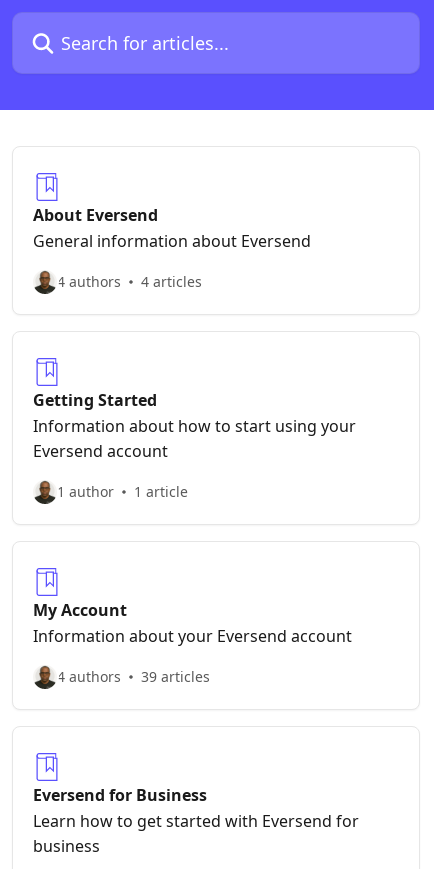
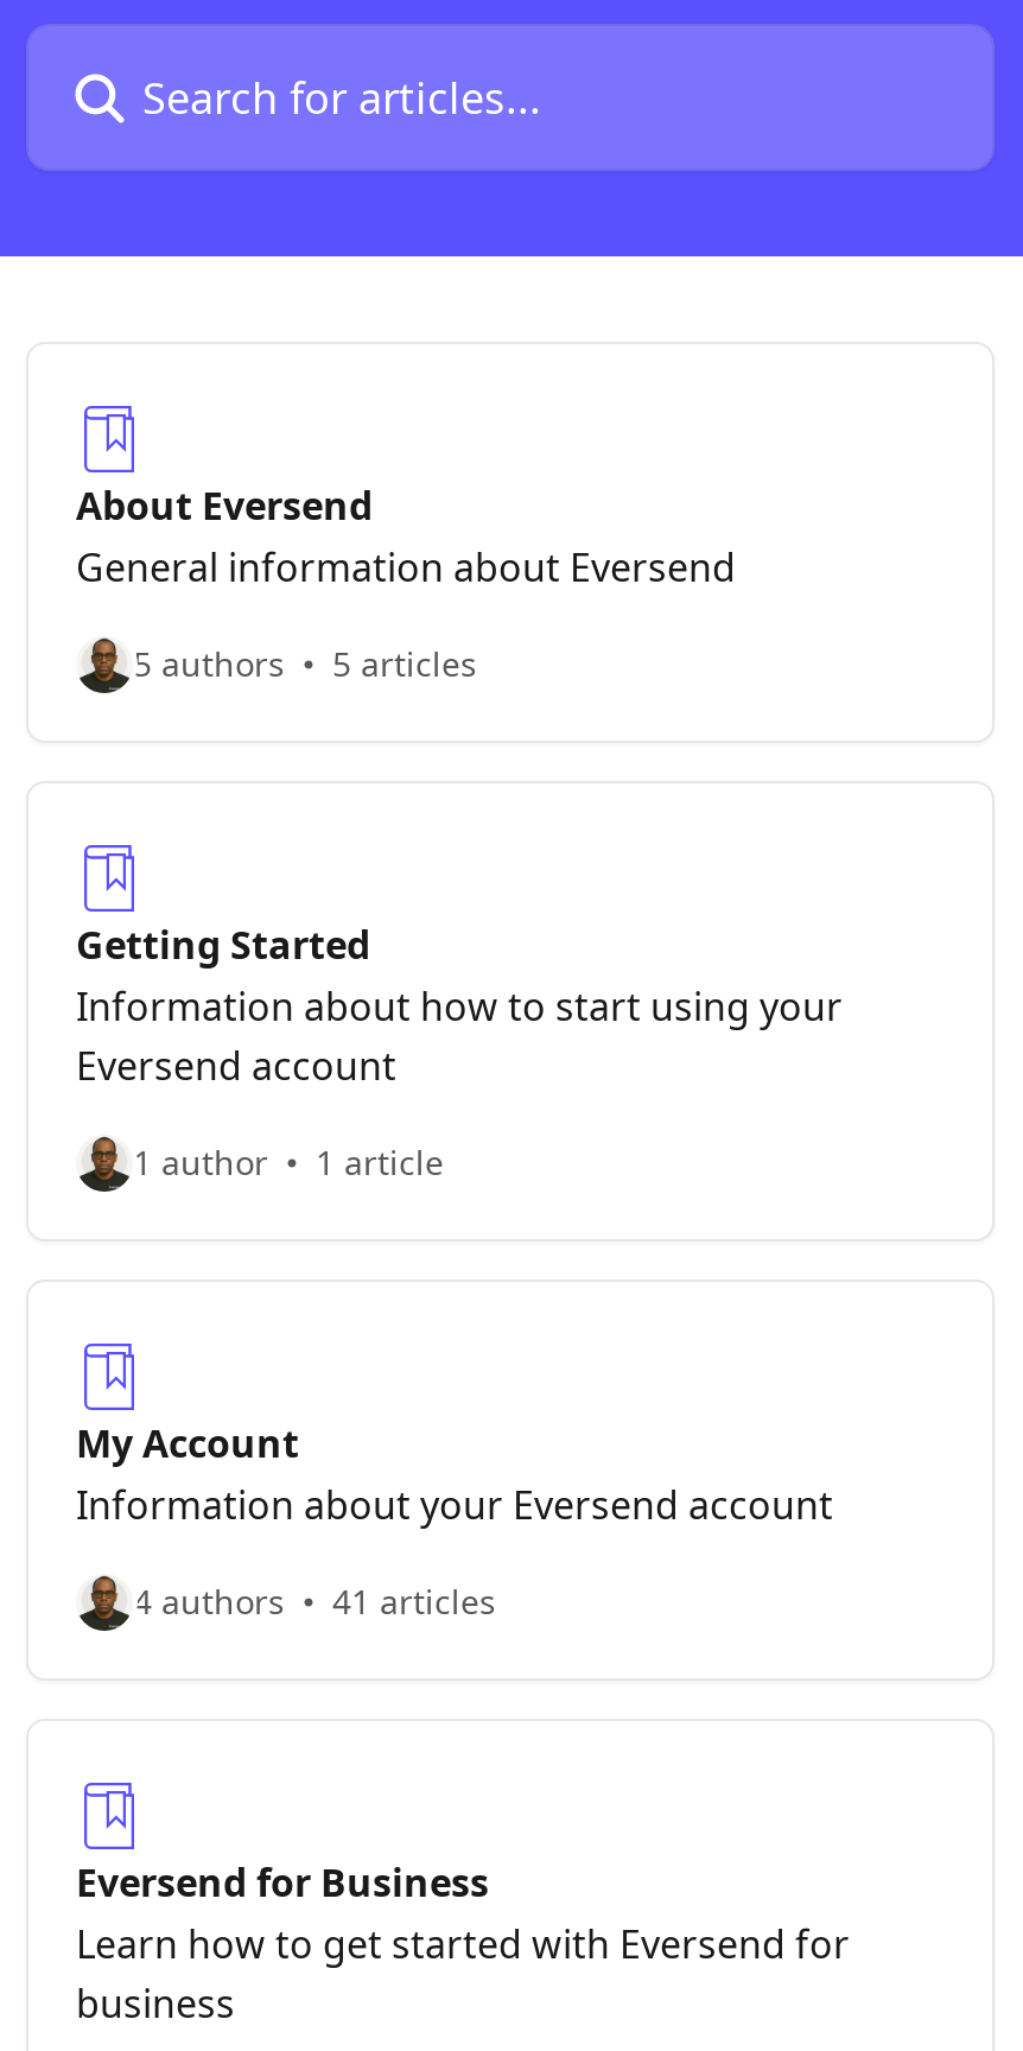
[57,272,121,291] 4 authors -> [133,641,285,686] 5 authors
[141,272,202,291] 4 articles -> [332,641,477,686] 5 articles
[57,667,210,686] 4 authors 39 articles -> [133,1579,496,1624] 4 authors 41 articles

